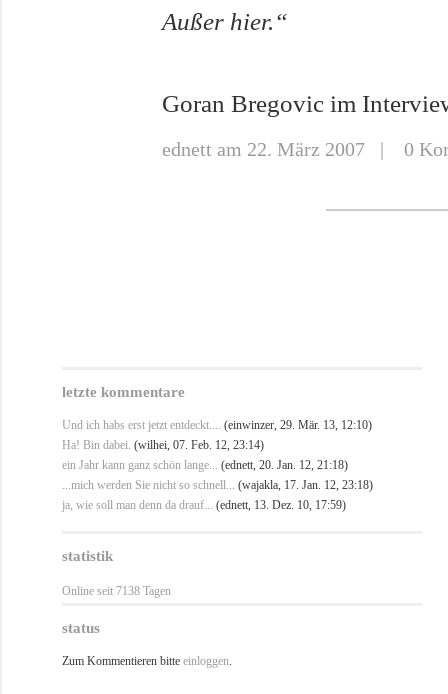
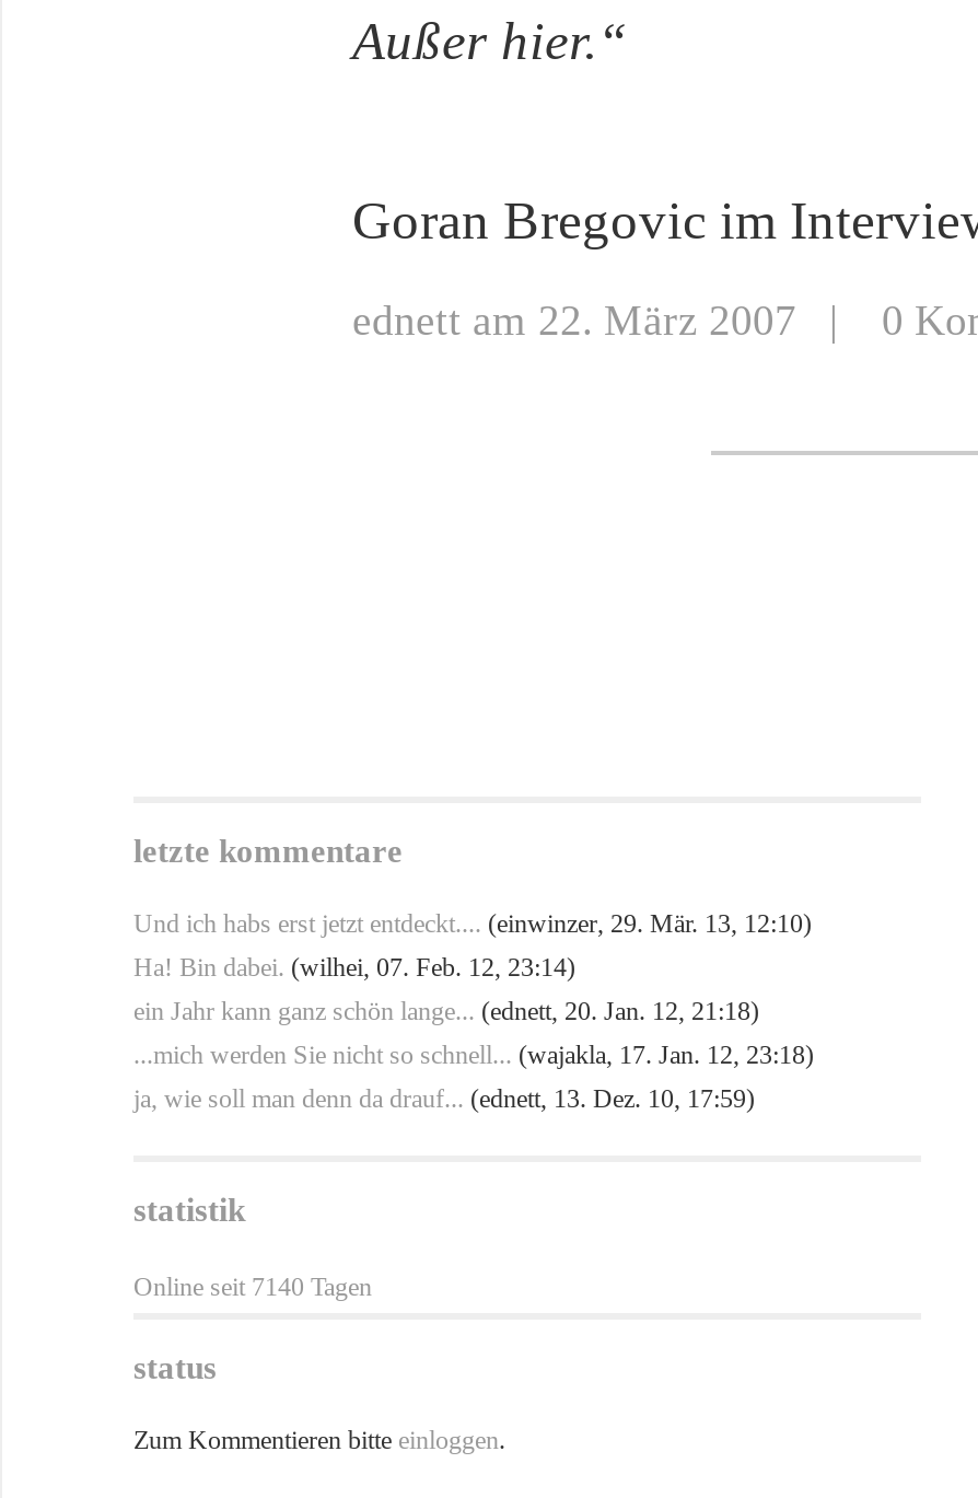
[62,583,171,597] Online seit 7138 Tagen -> [133,1270,372,1301] Online seit 7140 Tagen

